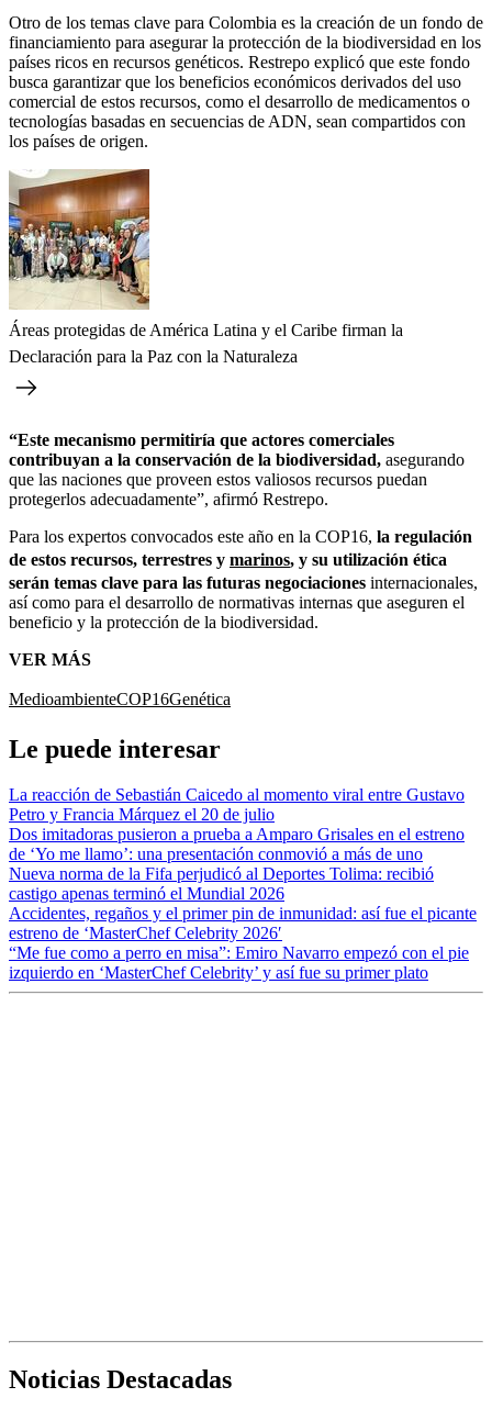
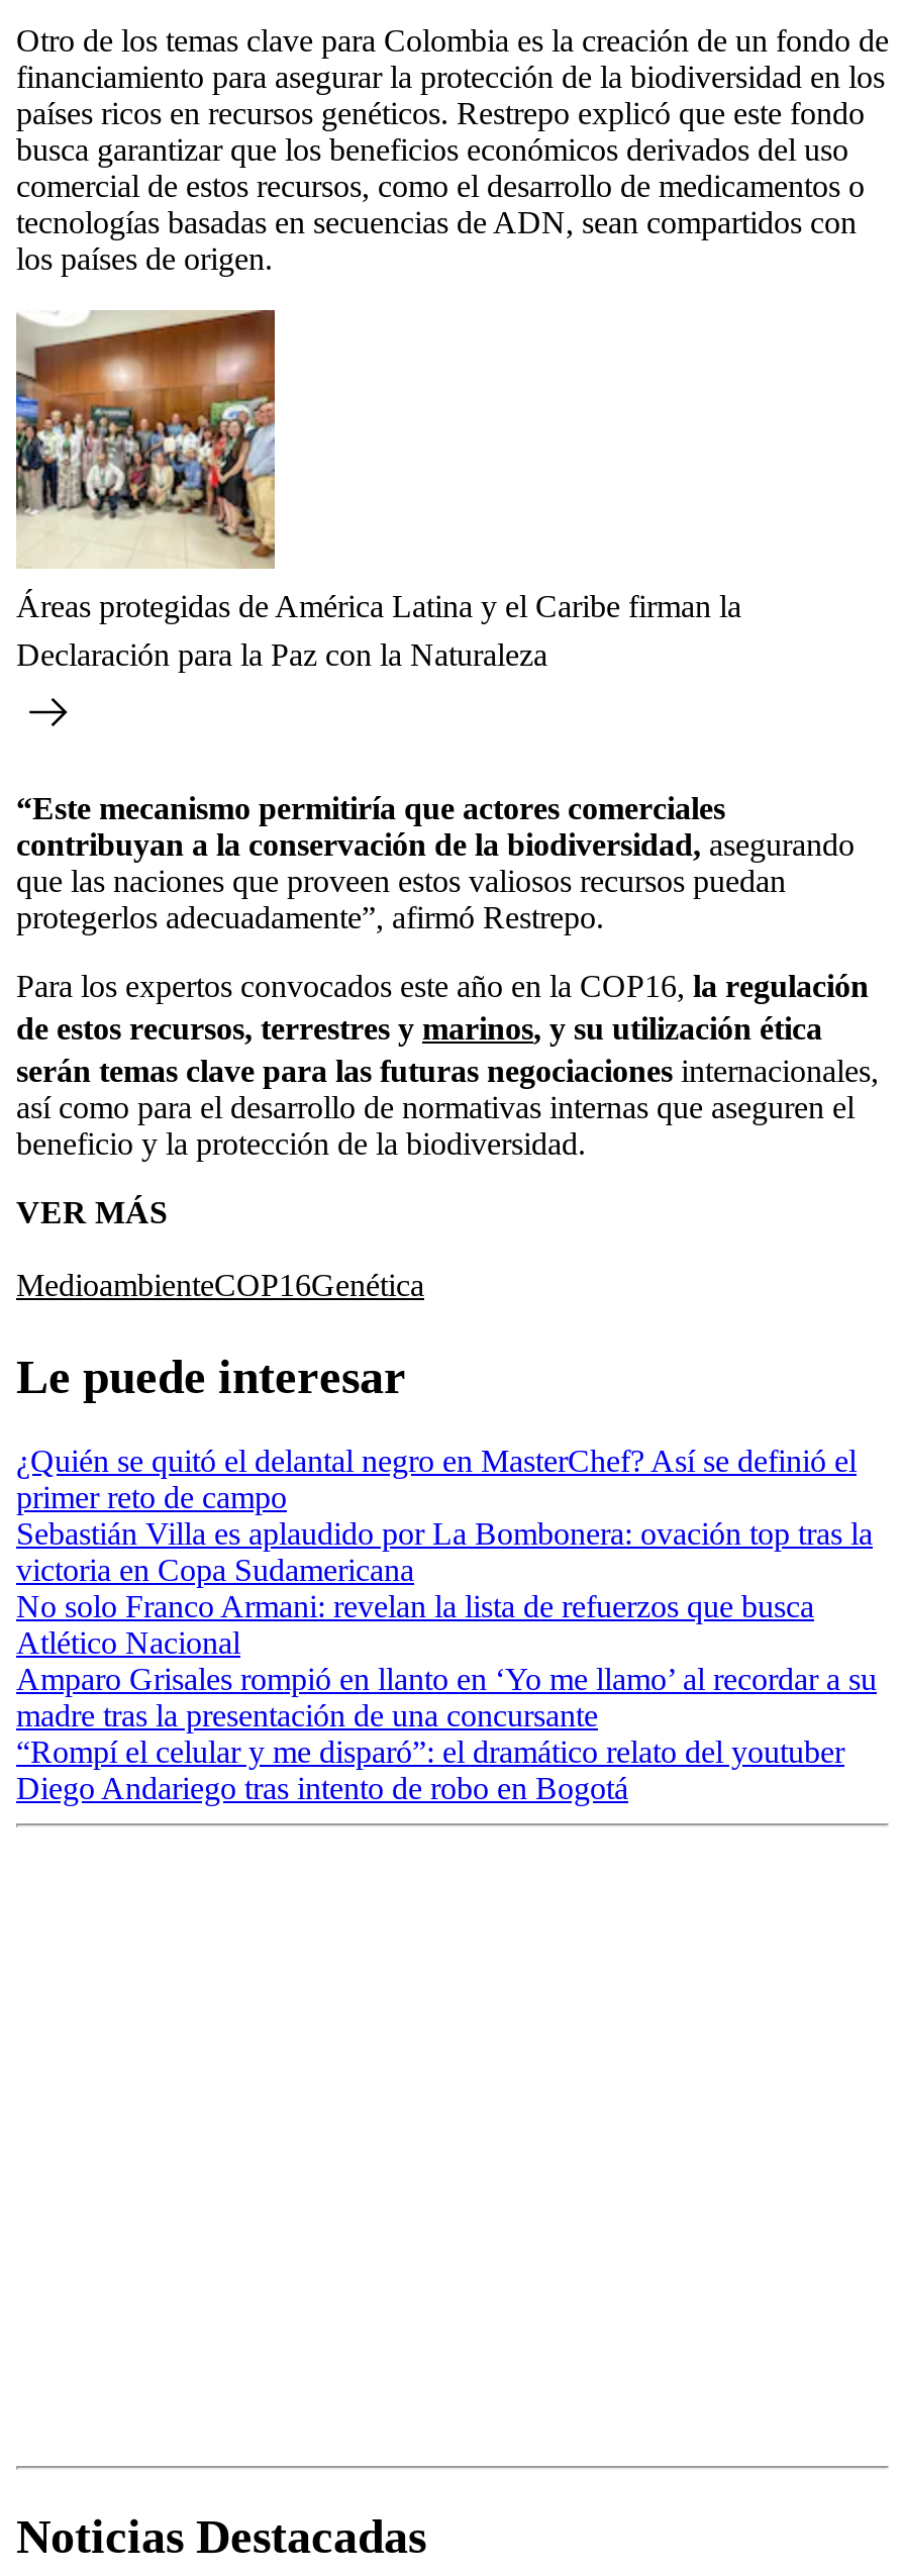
[9,786,477,982] La reacción de Sebastián Caicedo al momento viral entre Gustavo | Petro y Francia Márquez el 20 de julio | Dos imitadoras pusieron a prueba a Amparo Grisales en el estreno | de ‘Yo me llamo’: una presentación conmovió a más de uno | Nueva norma de la Fifa perjudicó al Deportes Tolima: recibió | castigo apenas terminó el Mundial 2026 | Accidentes, regaños y el primer pin de inmunidad: así fue el picante | estreno de ‘MasterChef Celebrity 2026′ | “Me fue como a perro en misa”: Emiro Navarro empezó con el pie | izquierdo en ‘MasterChef Celebrity’ y así fue su primer plato -> [16,1444,877,1806] ¿Quién se quitó el delantal negro en MasterChef? Así se definió el | primer reto de campo | Sebastián Villa es aplaudido por La Bombonera: ovación top tras la | victoria en Copa Sudamericana | No solo Franco Armani: revelan la lista de refuerzos que busca | Atlético Nacional | Amparo Grisales rompió en llanto en ‘Yo me llamo’ al recordar a su | madre tras la presentación de una concursante | “Rompí el celular y me disparó”: el dramático relato del youtuber | Diego Andariego tras intento de robo en Bogotá

